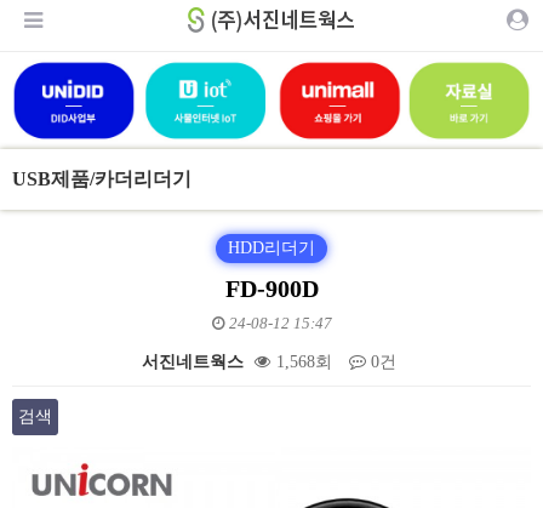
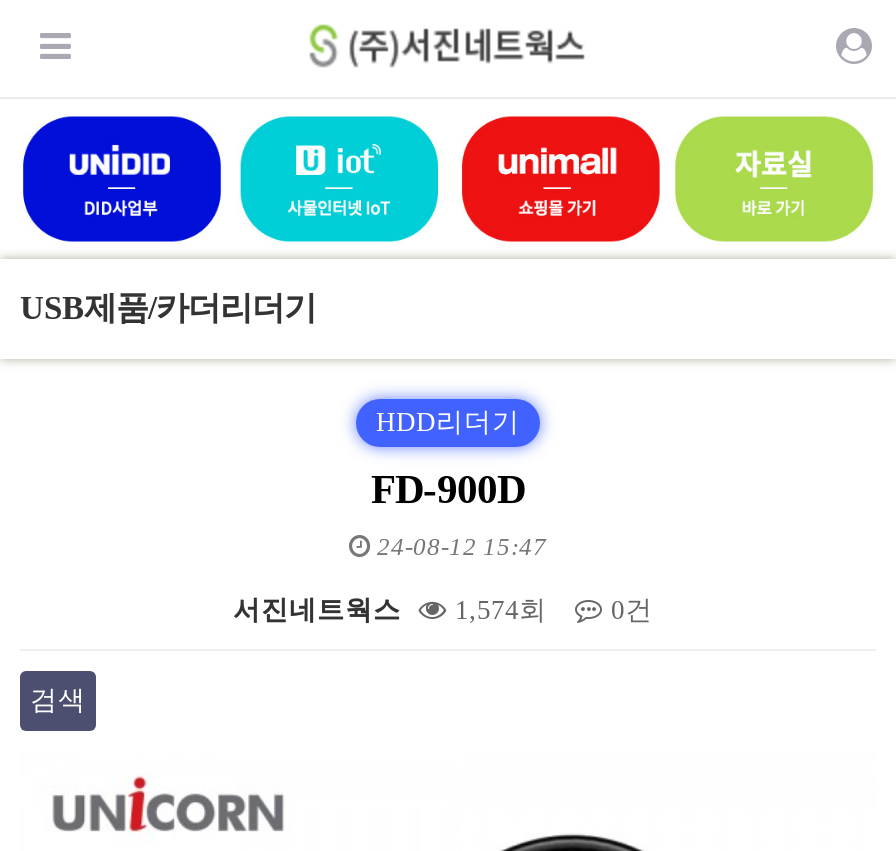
[141,352,396,371] 서진네트웍스 1,568회 0건 -> [233,594,653,624] 서진네트웍스 1,574회 0건

